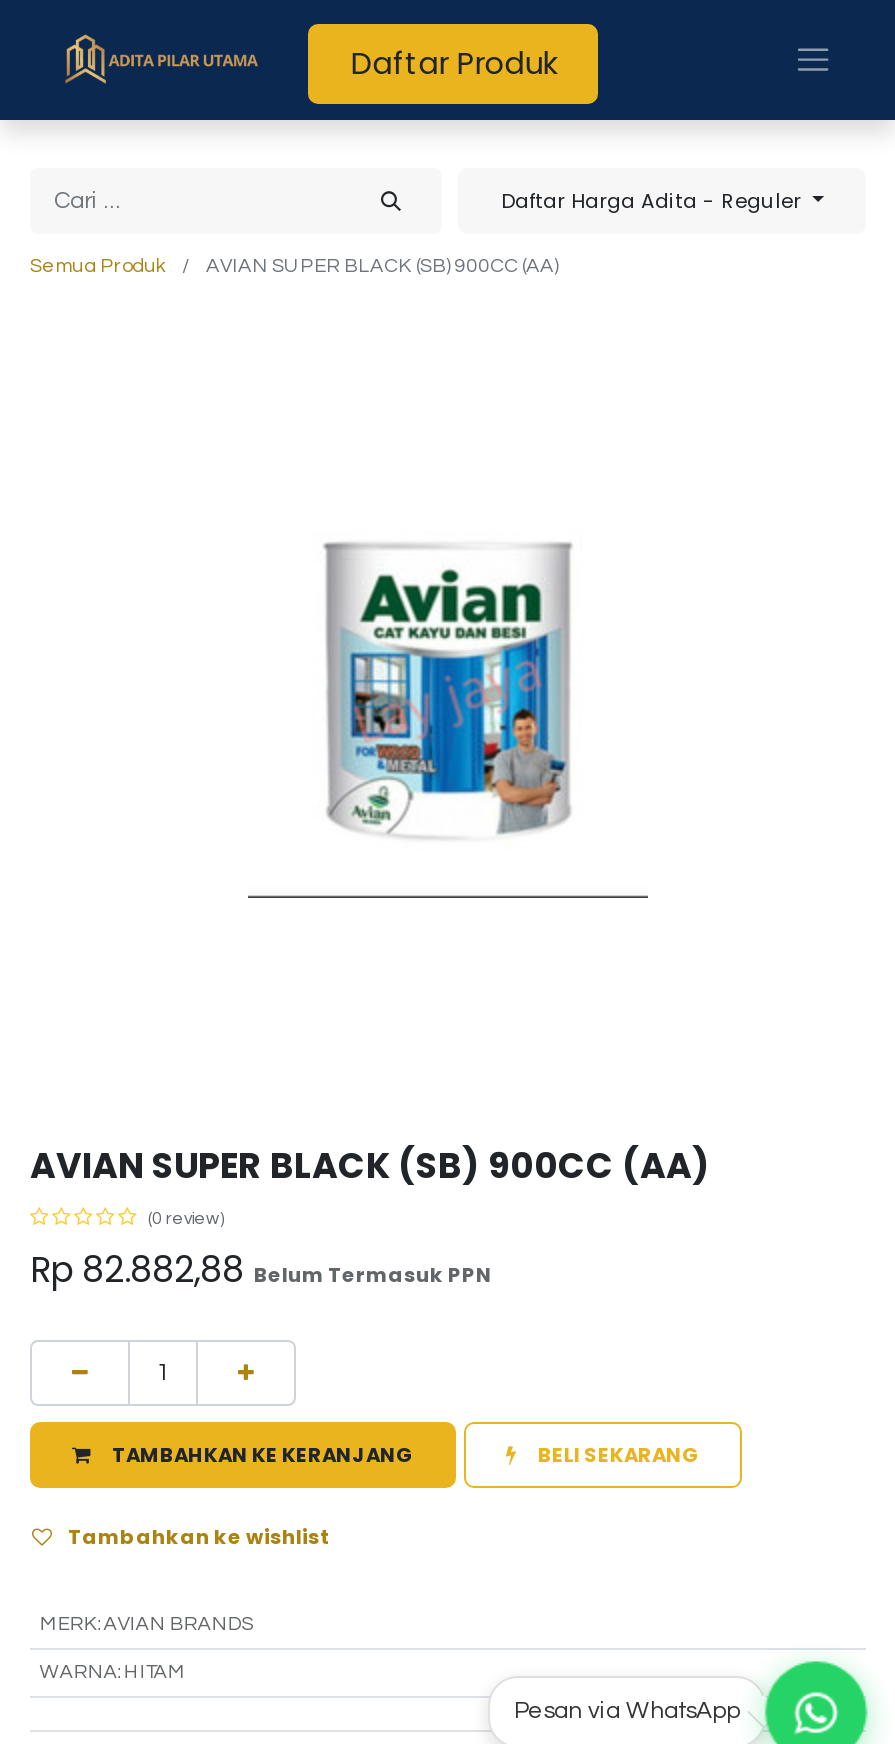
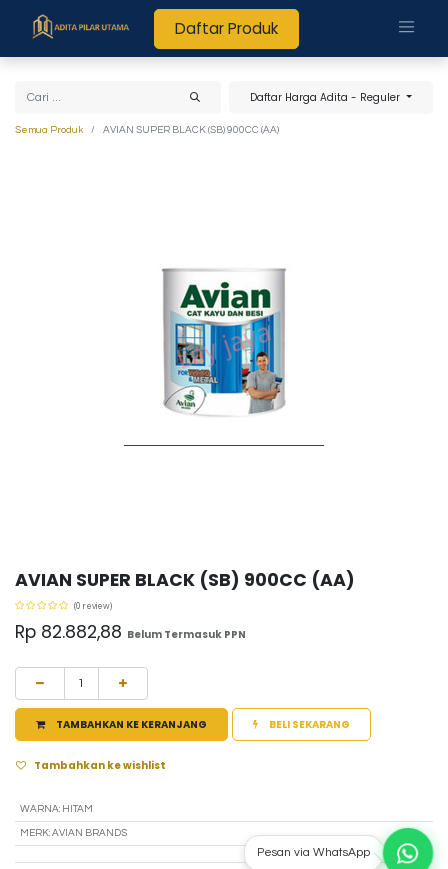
moved [40,1614,254,1634] -> [20,828,127,838]: MERK: AVIAN BRANDS
moved [40,1662,186,1682] -> [20,804,93,814]: WARNA: HITAM

